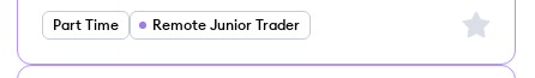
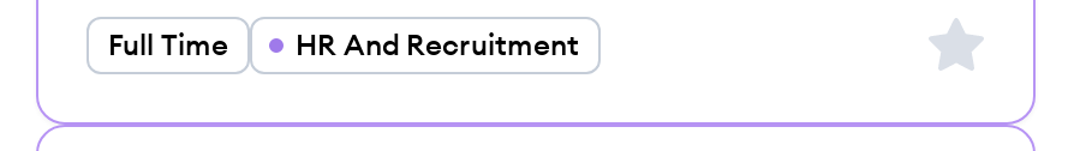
[53,16,300,34] Part Time | Remote Junior Trader -> [108,26,579,62] Full Time | HR And Recruitment

